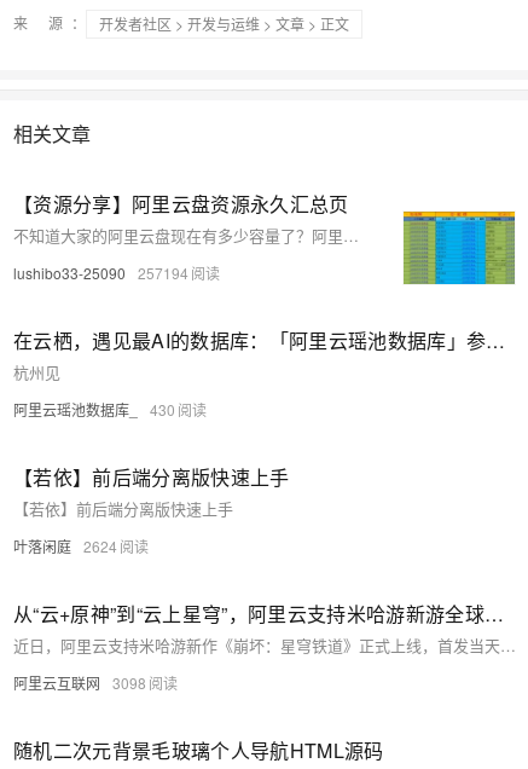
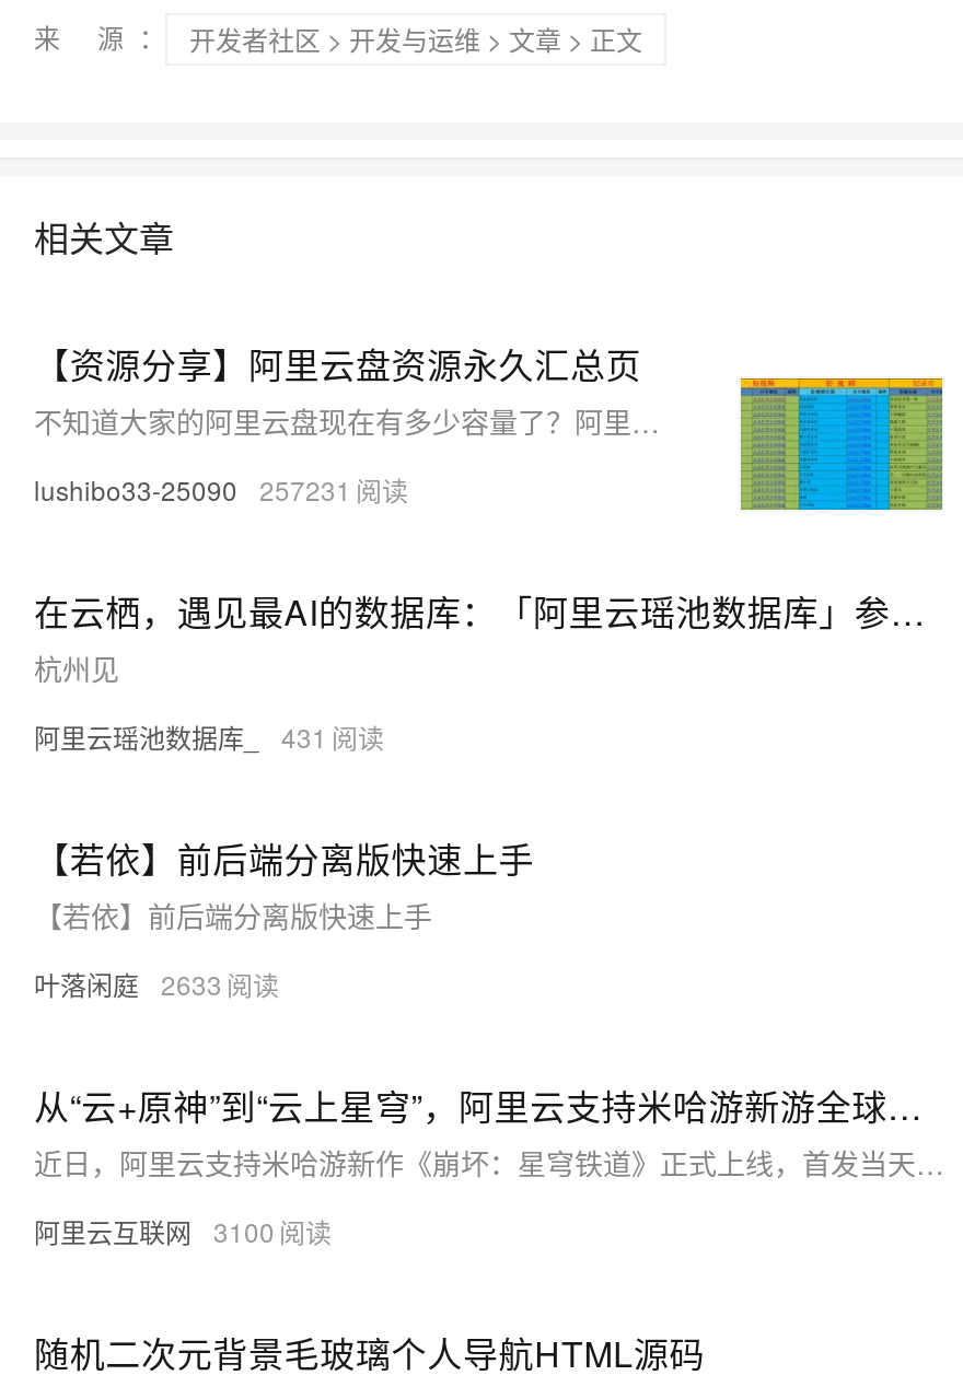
[13,263,188,283] lushibo33-25090 257194 -> [34,471,351,508] lushibo33-25090 257231
[13,399,175,420] 阿里云瑶池数据库_ 430 -> [34,718,327,755] 阿里云瑶池数据库_ 431
[13,536,117,556] 叶落闲庭 2624 -> [34,965,222,1002] 叶落闲庭 2633
[13,673,146,693] 阿里云互联网 3098 -> [34,1212,275,1250] 阿里云互联网 3100

